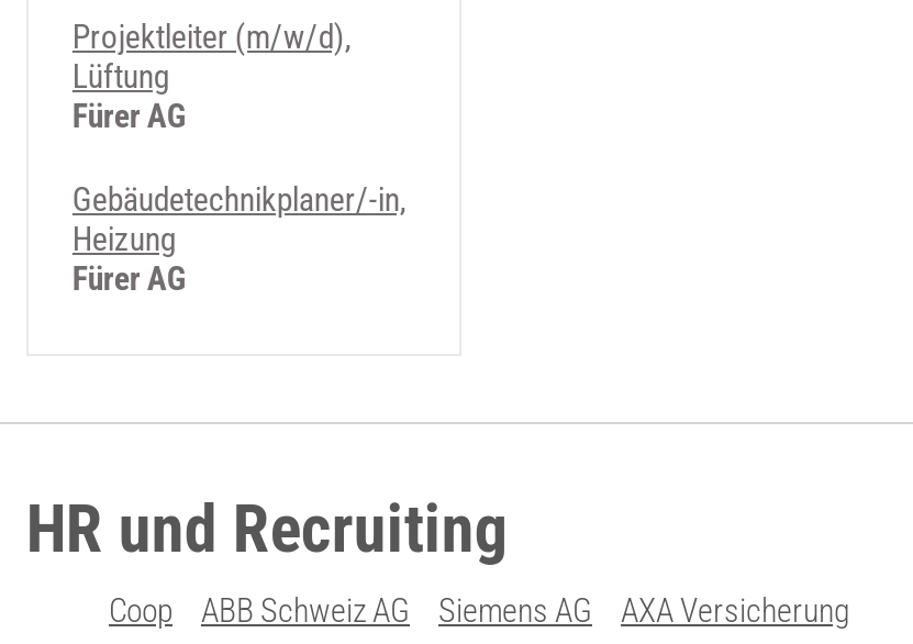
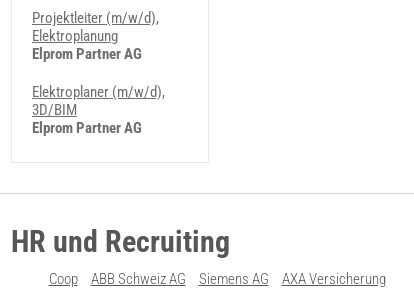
[72,57,187,136] Lüftung | Fürer AG -> [32,27,142,63] Elektroplanung | Elprom Partner AG
[72,180,406,299] Gebäudetechnikplaner/-in, | Heizung | Fürer AG -> [32,83,165,137] Elektroplaner (m/w/d), | 3D/BIM | Elprom Partner AG

